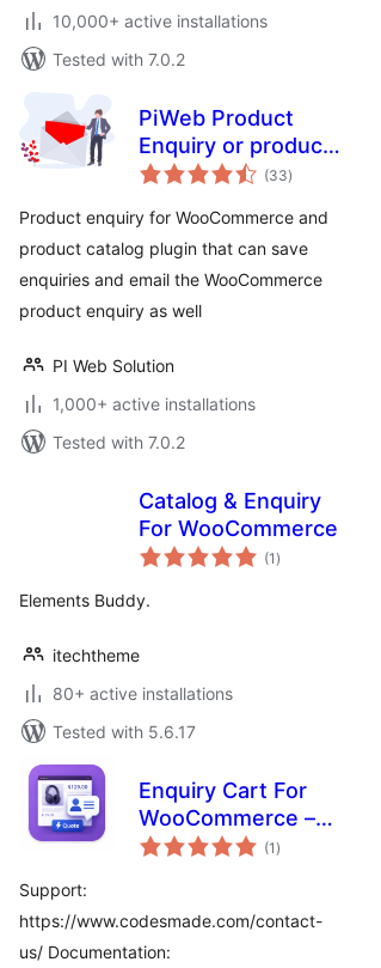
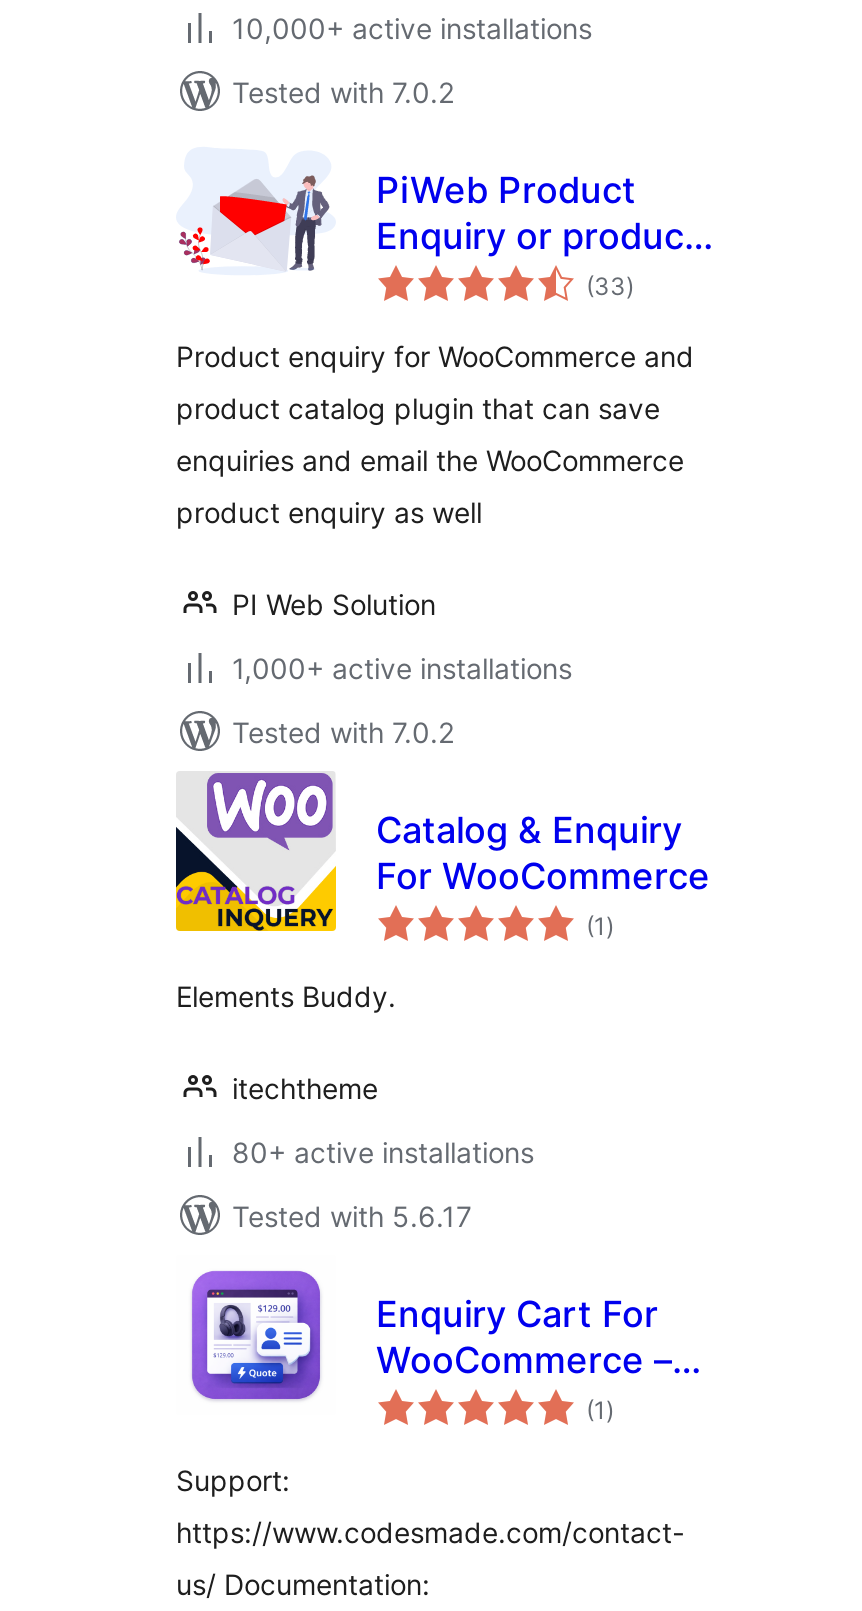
none -> [174,771,338,933] [image]

